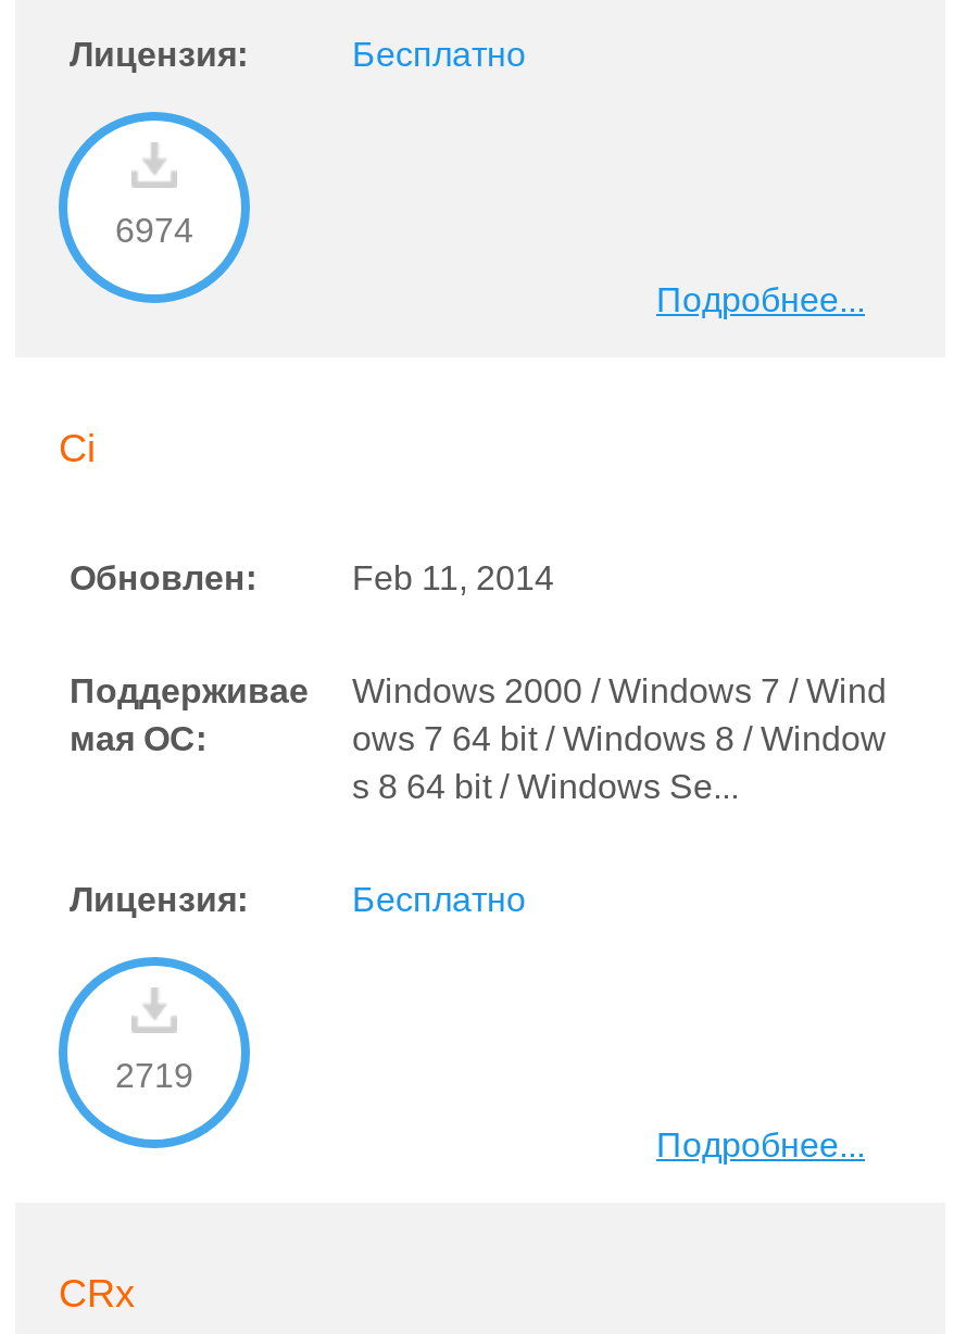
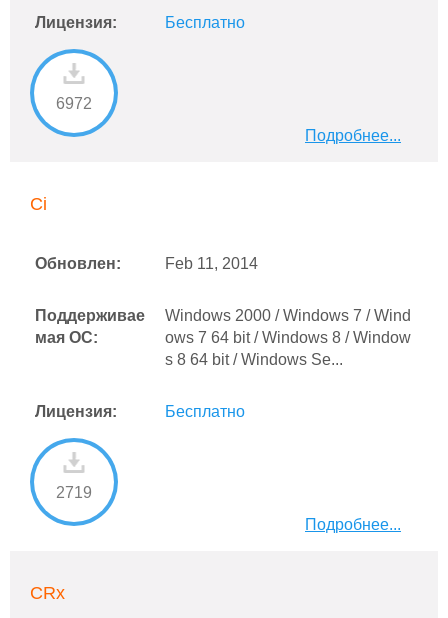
[115,212,193,249] 6974 -> [56,95,92,112] 6972

